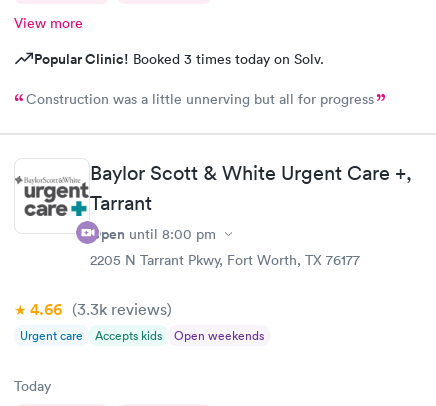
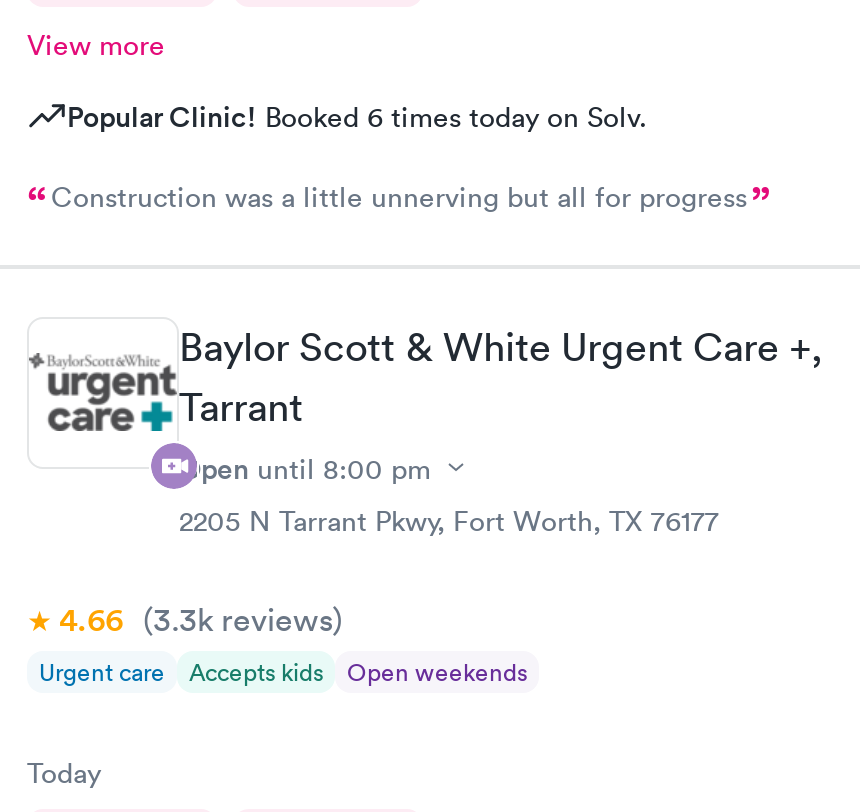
[34,48,324,68] Popular Clinic! Booked 3 times today on Solv. -> [67,97,647,137] Popular Clinic! Booked 6 times today on Solv.

